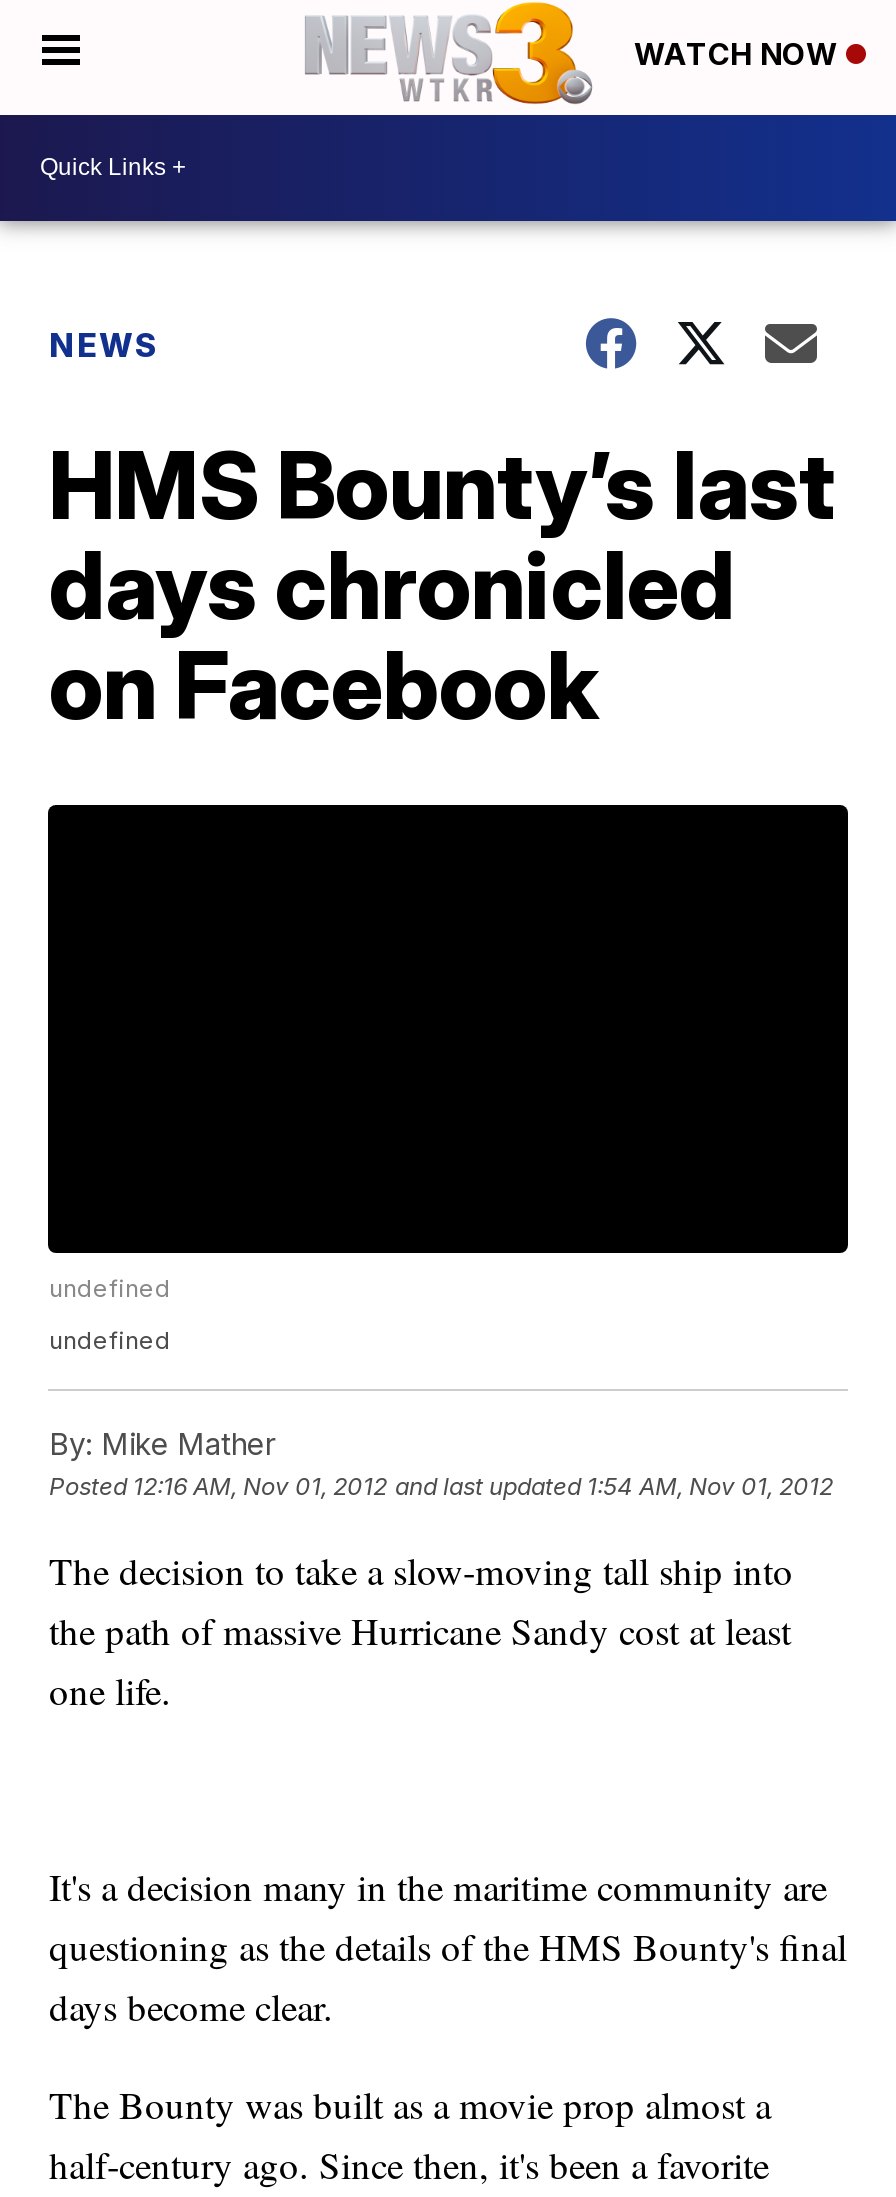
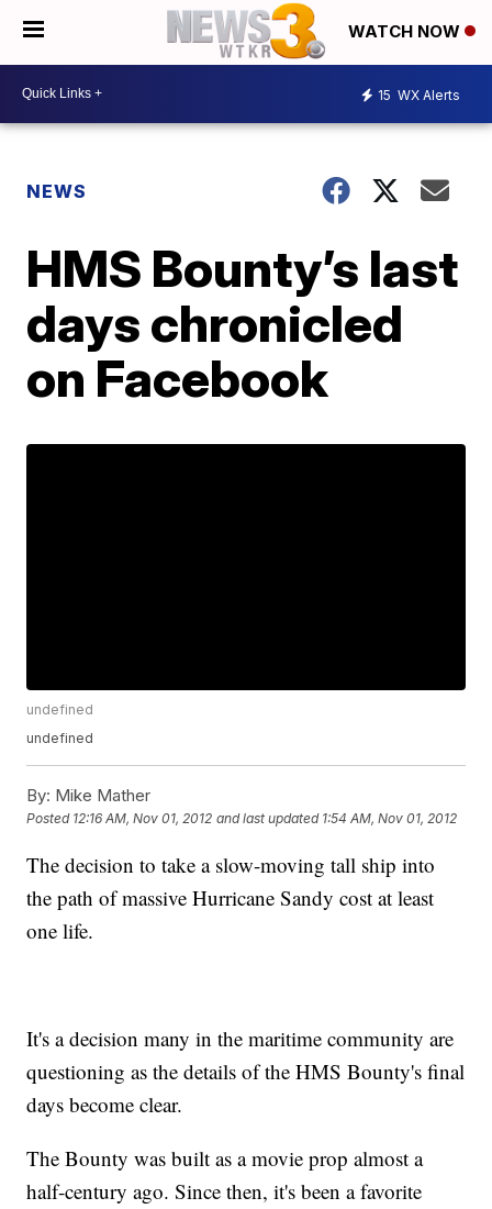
none -> [378,87,460,104] 15 WX Alerts

